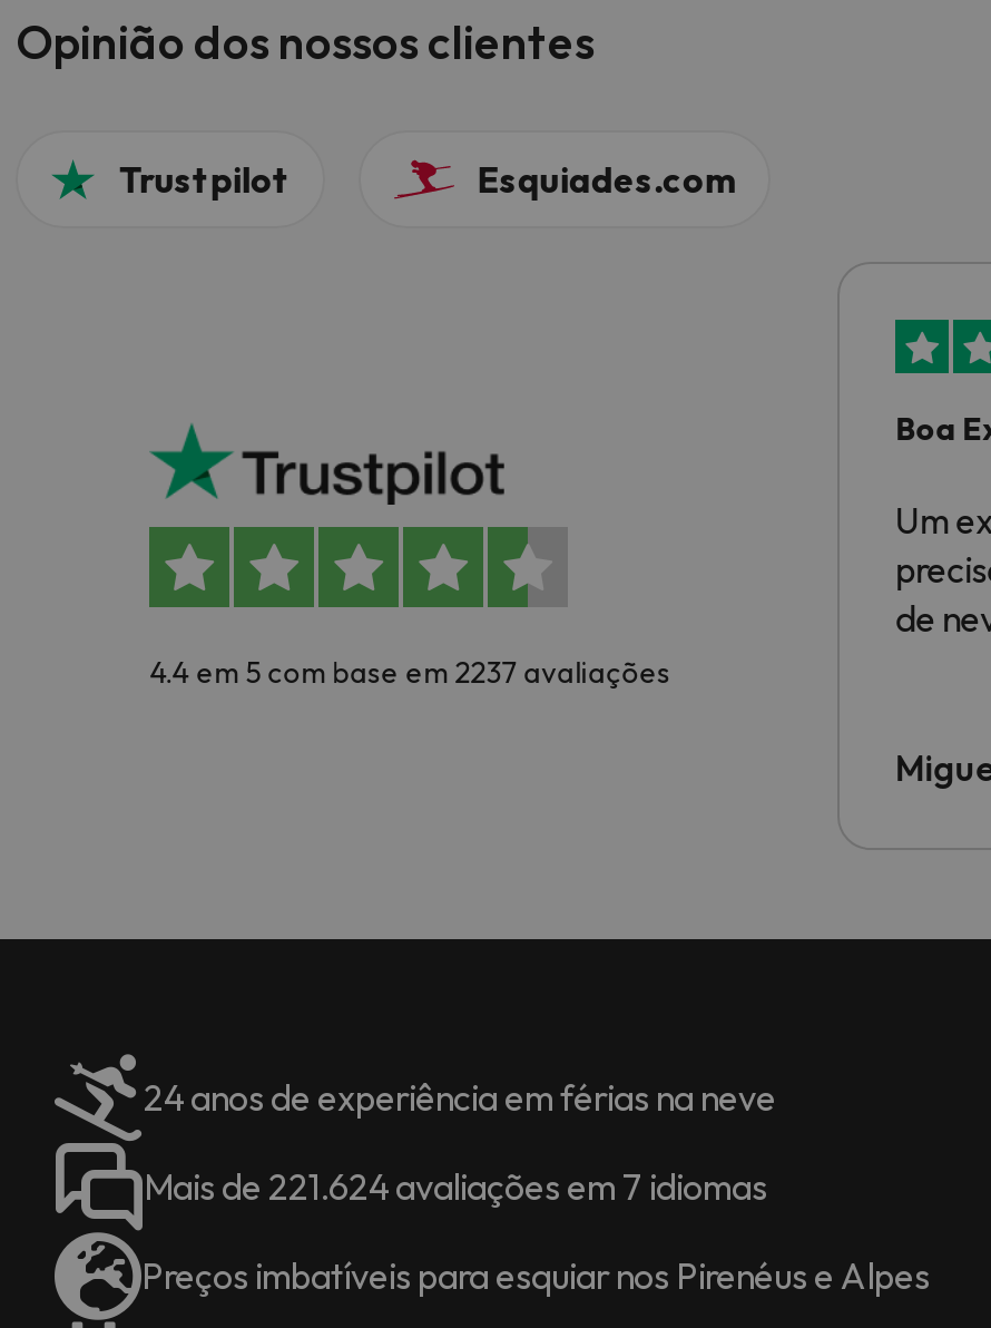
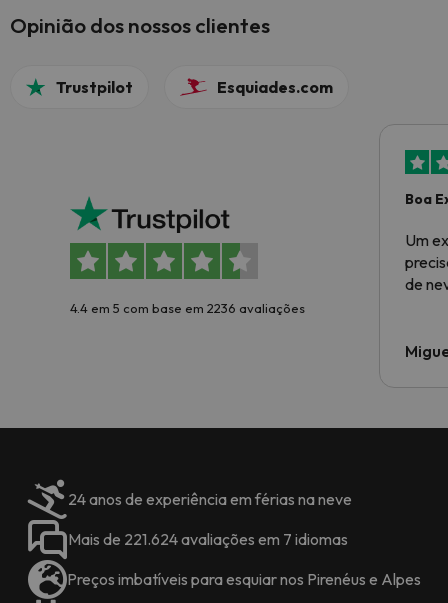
[149,655,671,691] 4.4 em 5 com base em 2237 avaliações -> [70,300,305,316] 4.4 em 5 com base em 2236 avaliações

